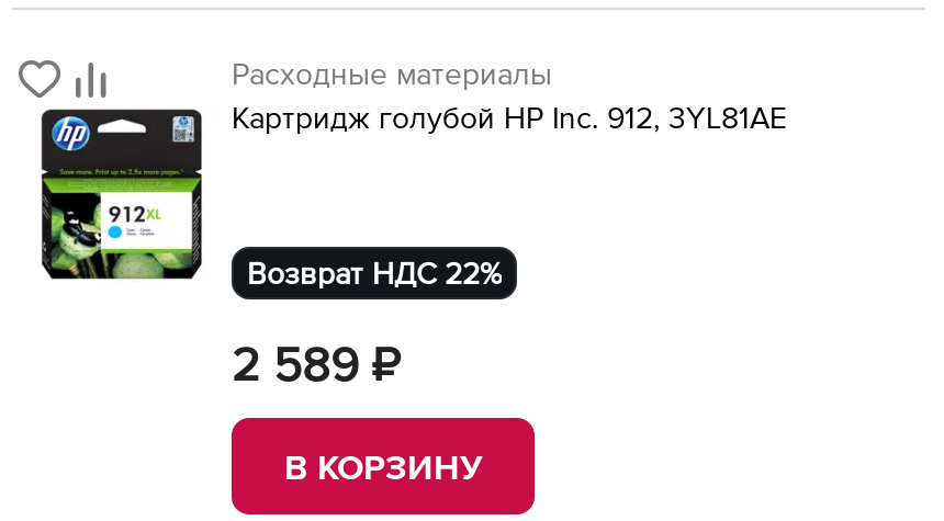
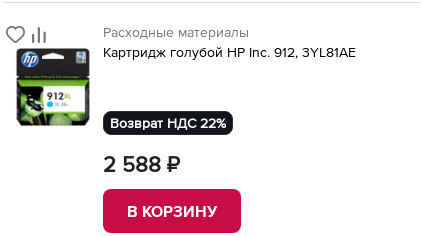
[232,336,401,391] 2 589 ₽ -> [103,152,180,177] 2 588 ₽

